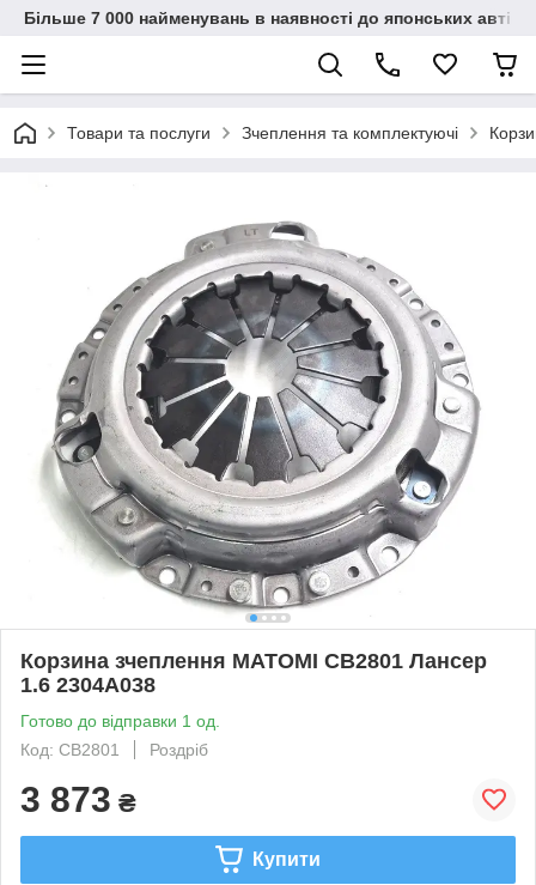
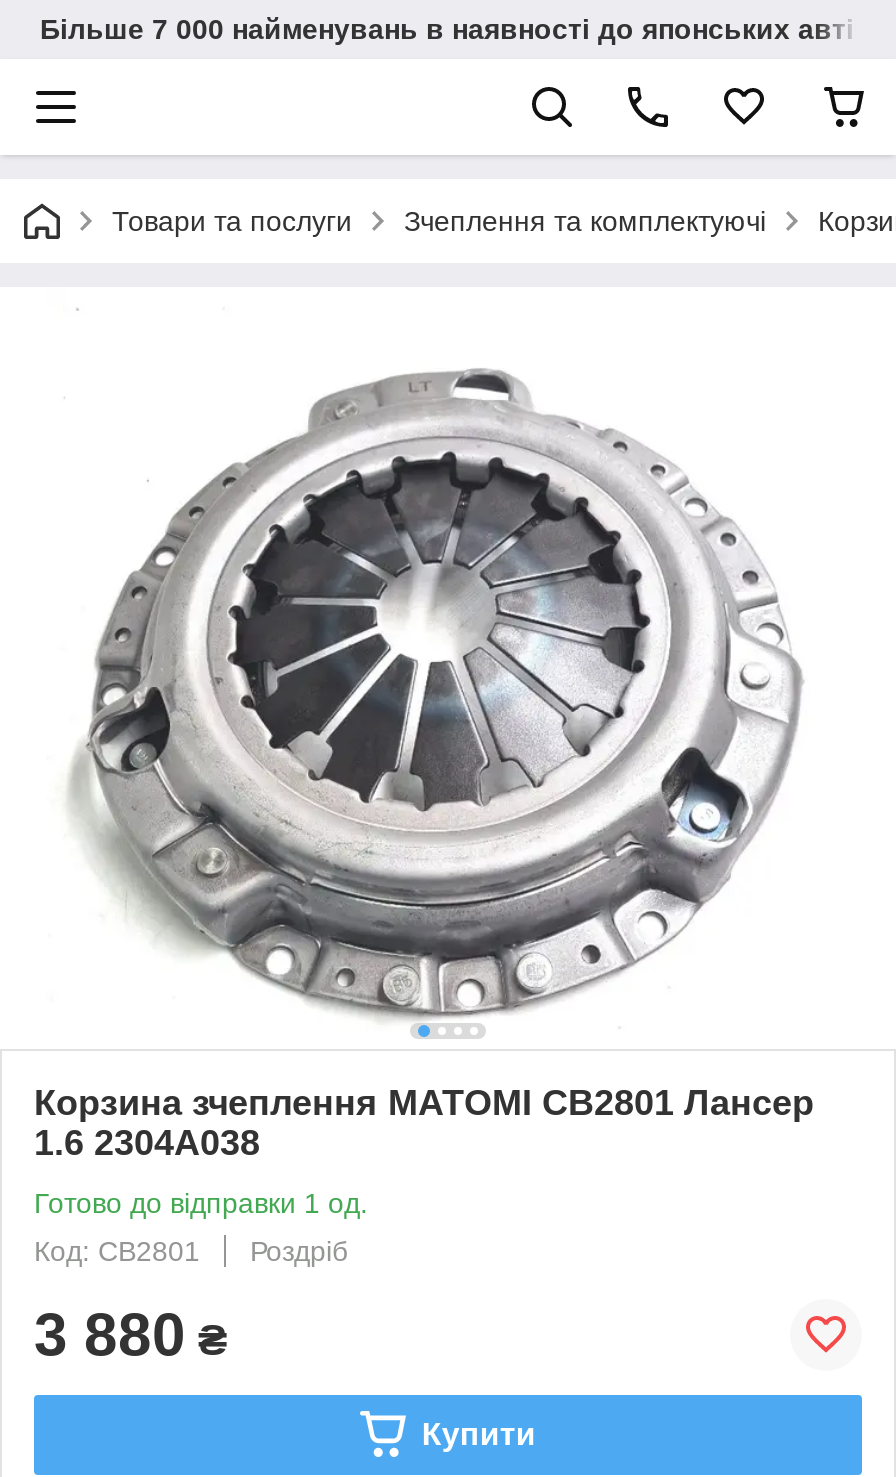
[20,779,136,819] 3 873 ₴ -> [34,1301,228,1367] 3 880 ₴

